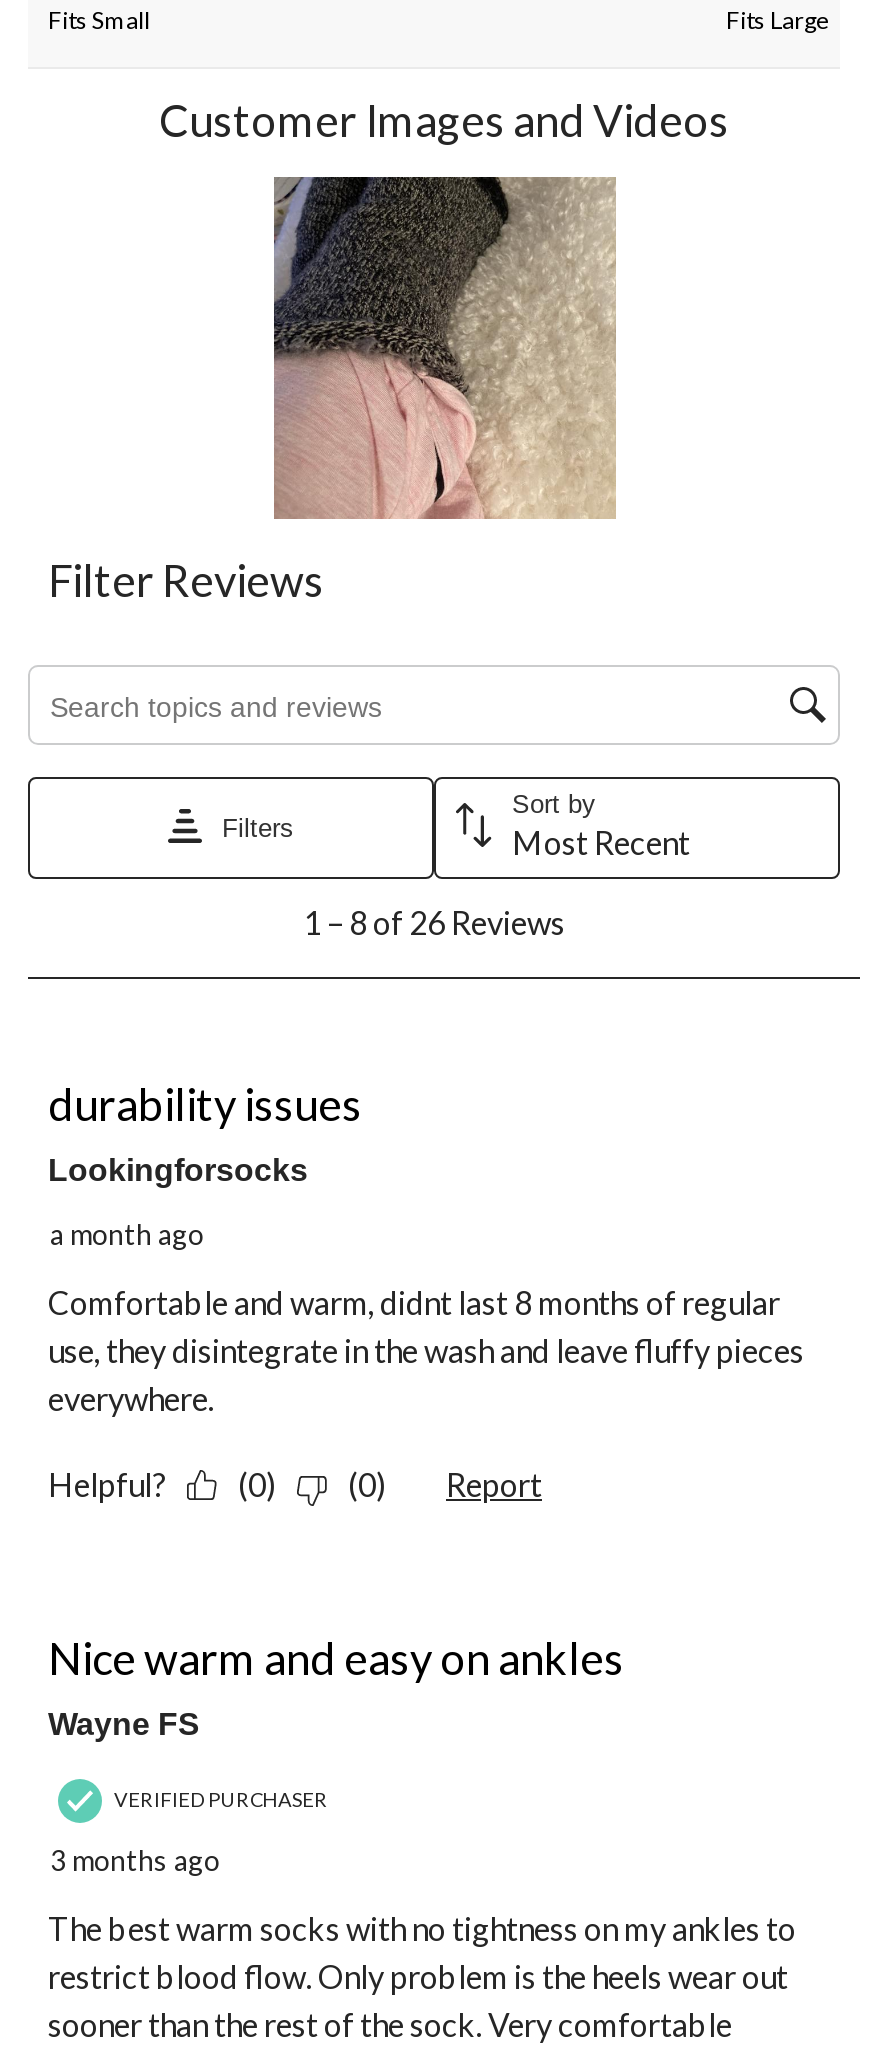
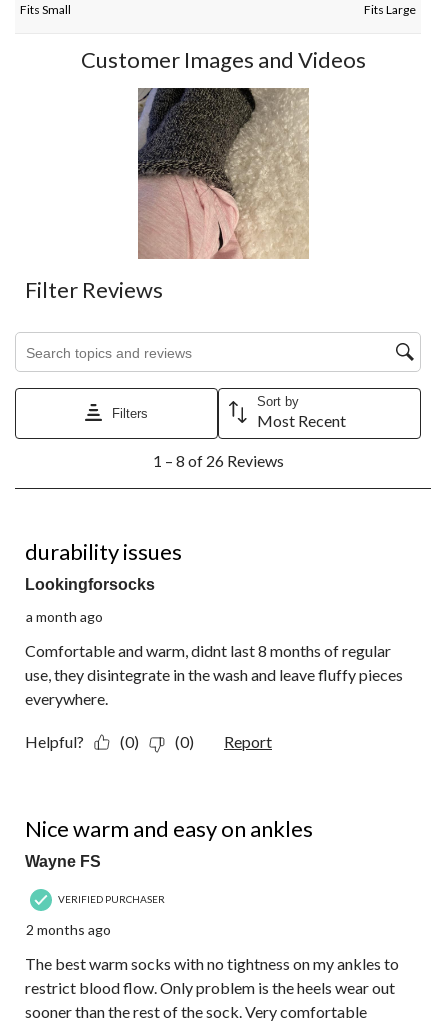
[50,1843,220,1877] 3 months ago -> [26,921,111,938] 2 months ago

